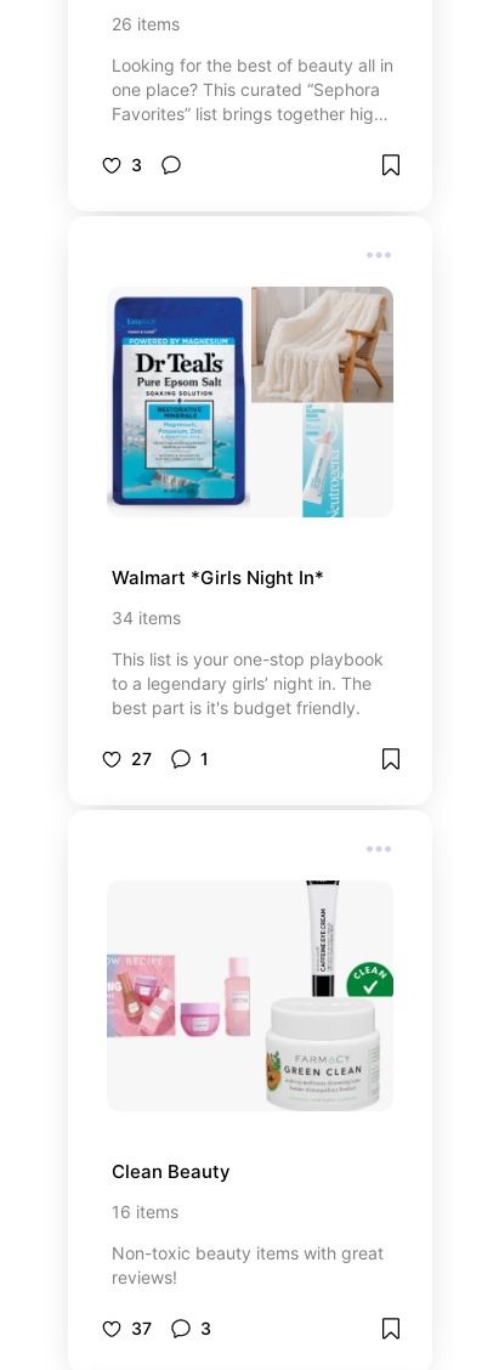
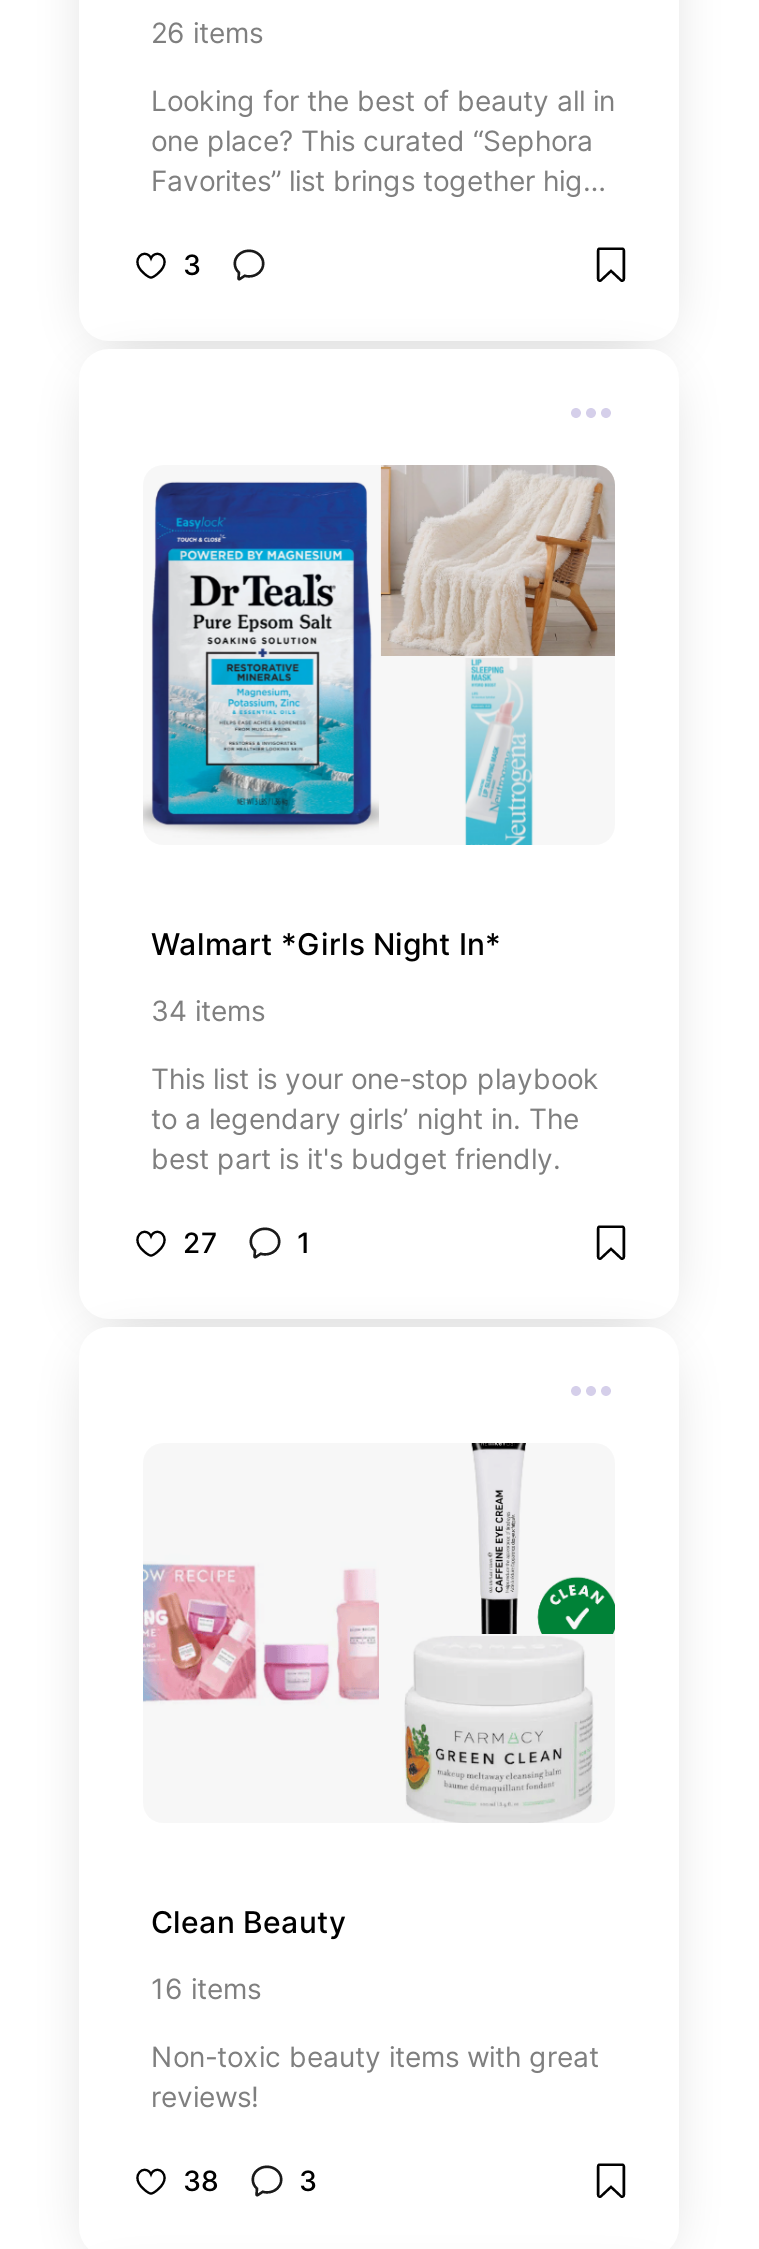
[131,1318,152,1338] 37 -> [183,2163,219,2197] 38

